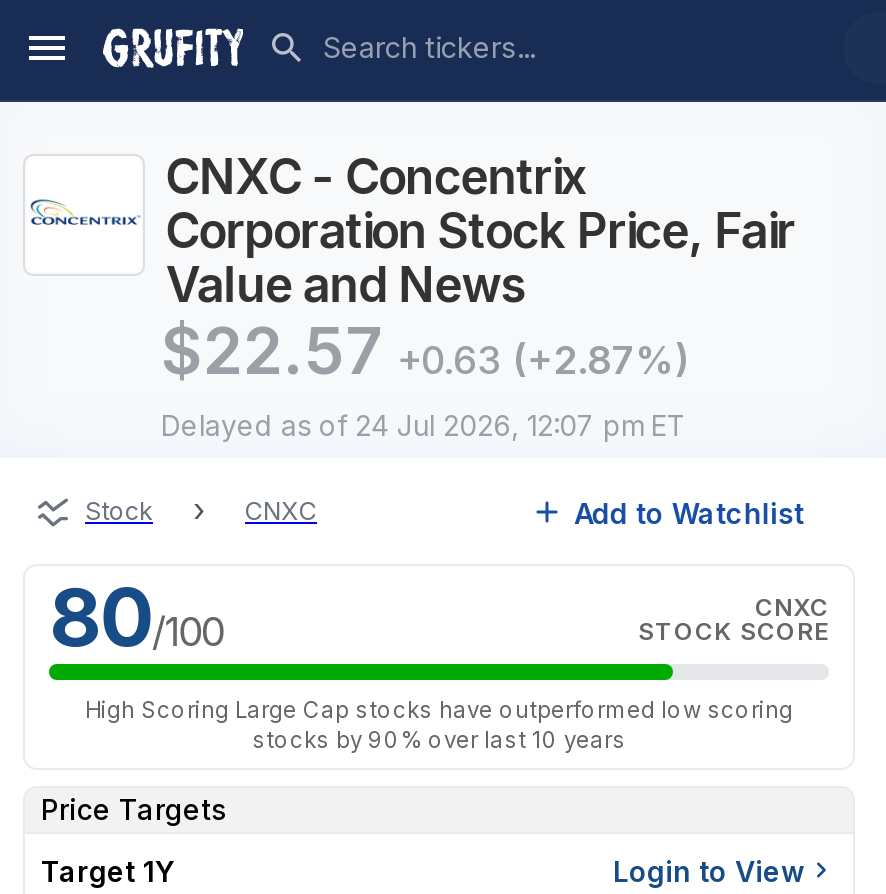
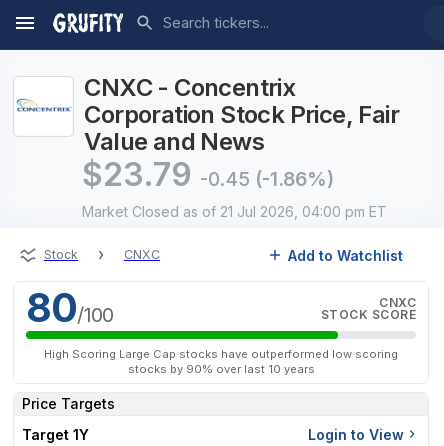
[161,312,689,442] $22.57 +0.63 (+2.87%) | Delayed as of 24 Jul 2026, 12:07 pm ET -> [82,155,387,220] $23.79 -0.45 (-1.86%) | Market Closed as of 21 Jul 2026, 04:00 pm ET

